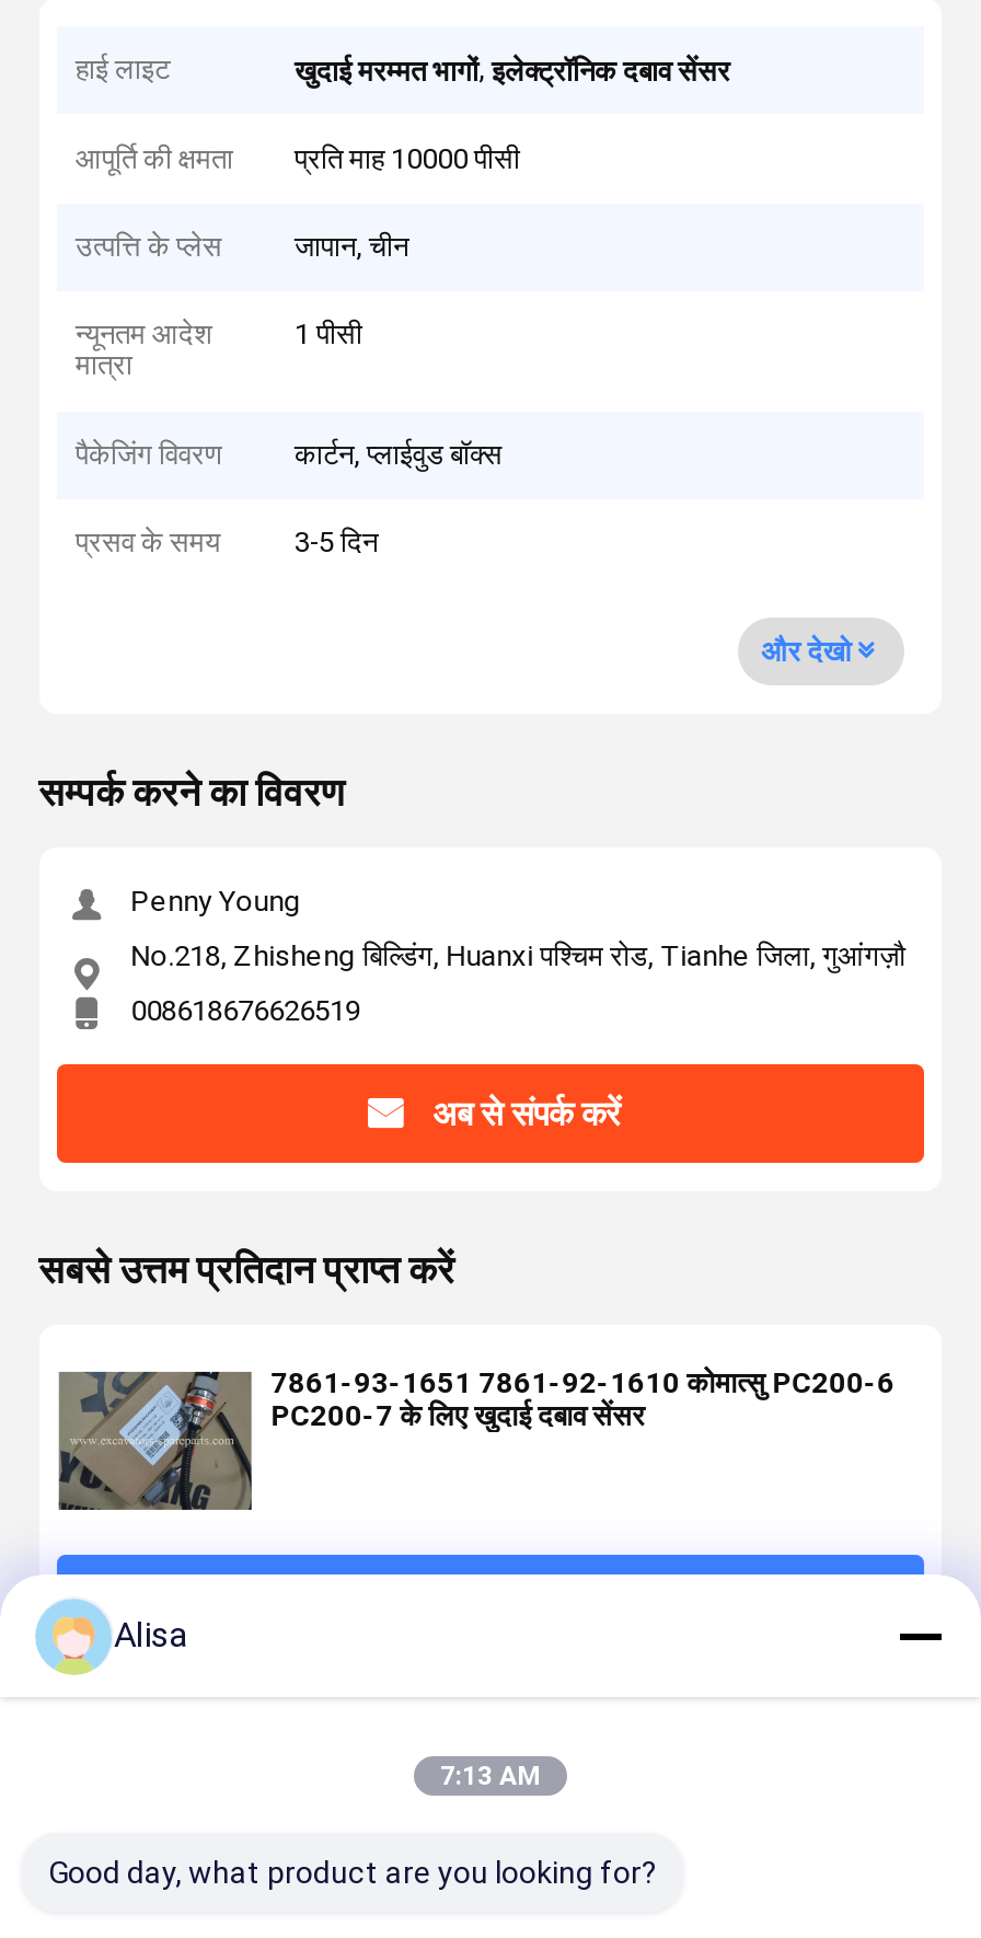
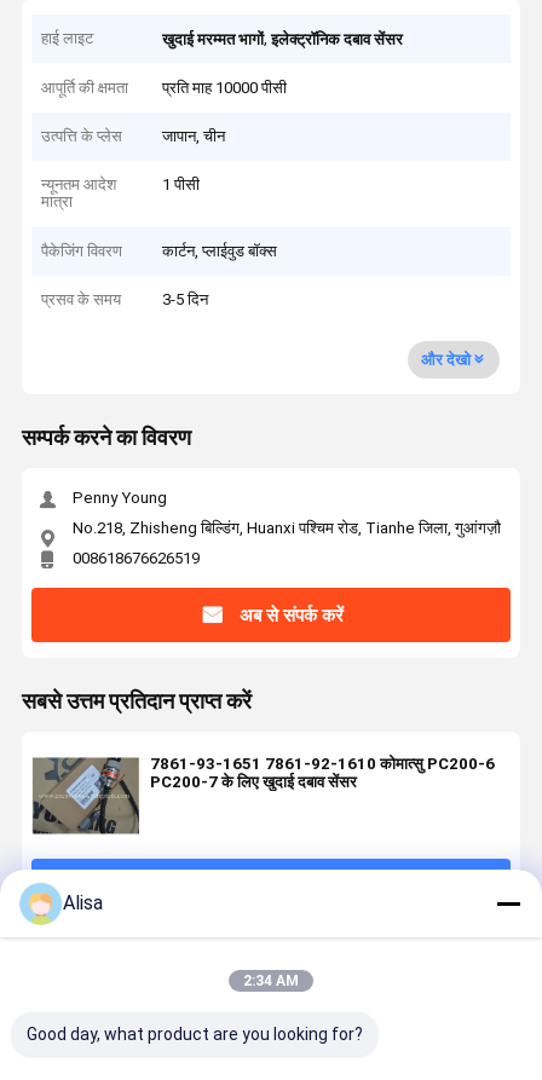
[440,1761,541,1791] 7:13 AM -> [243,972,299,989] 2:34 AM

